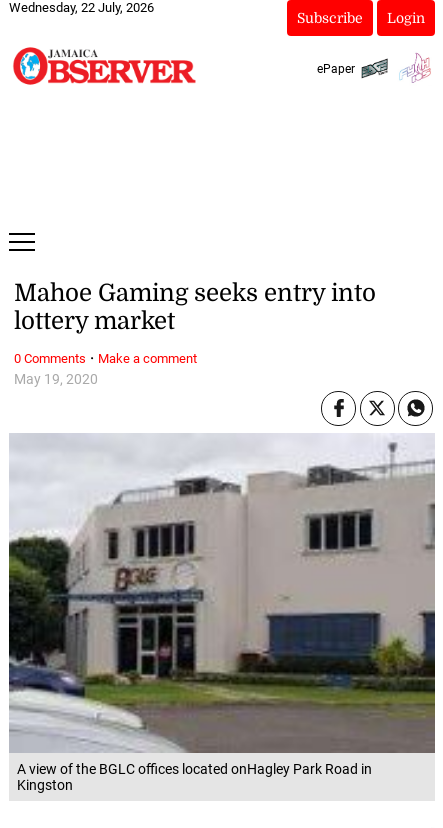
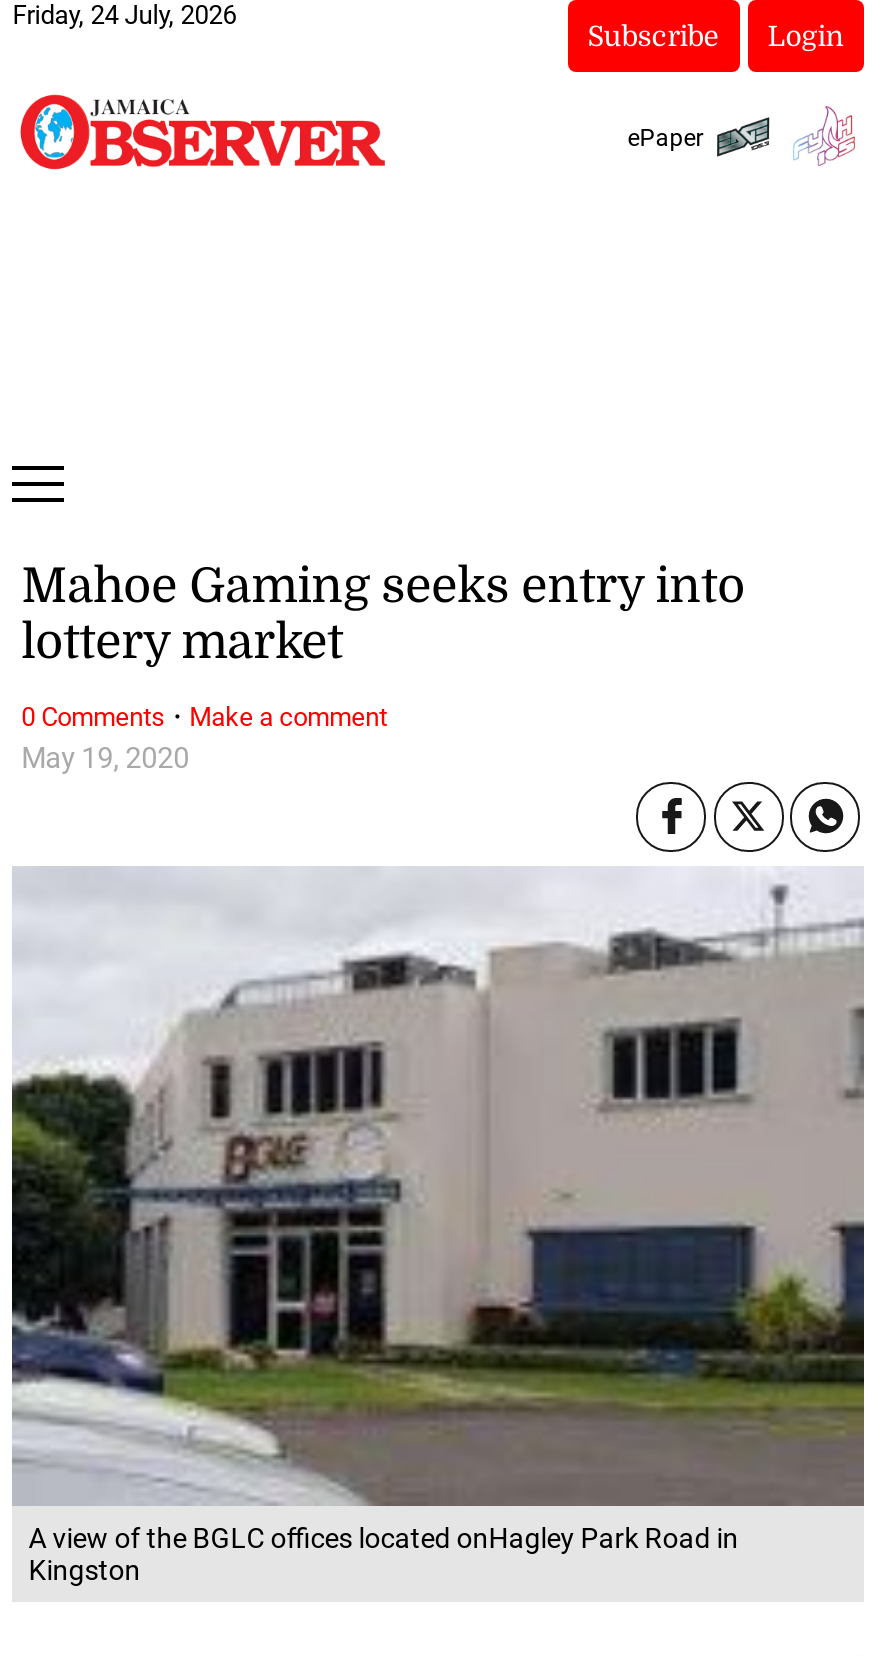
[9,0,154,15] Wednesday, 22 July, 2026 -> [12,0,236,30] Friday, 24 July, 2026

